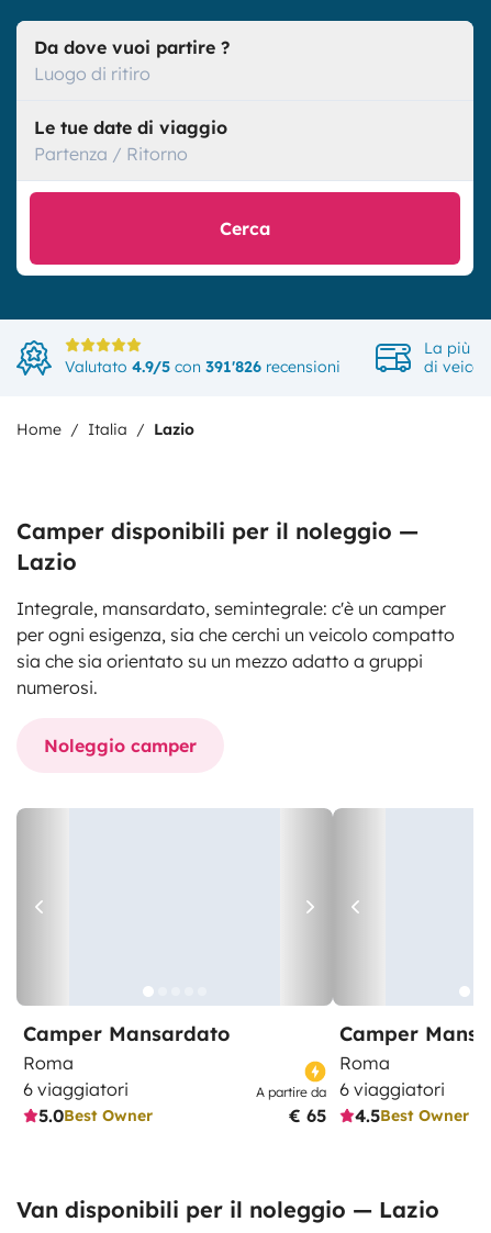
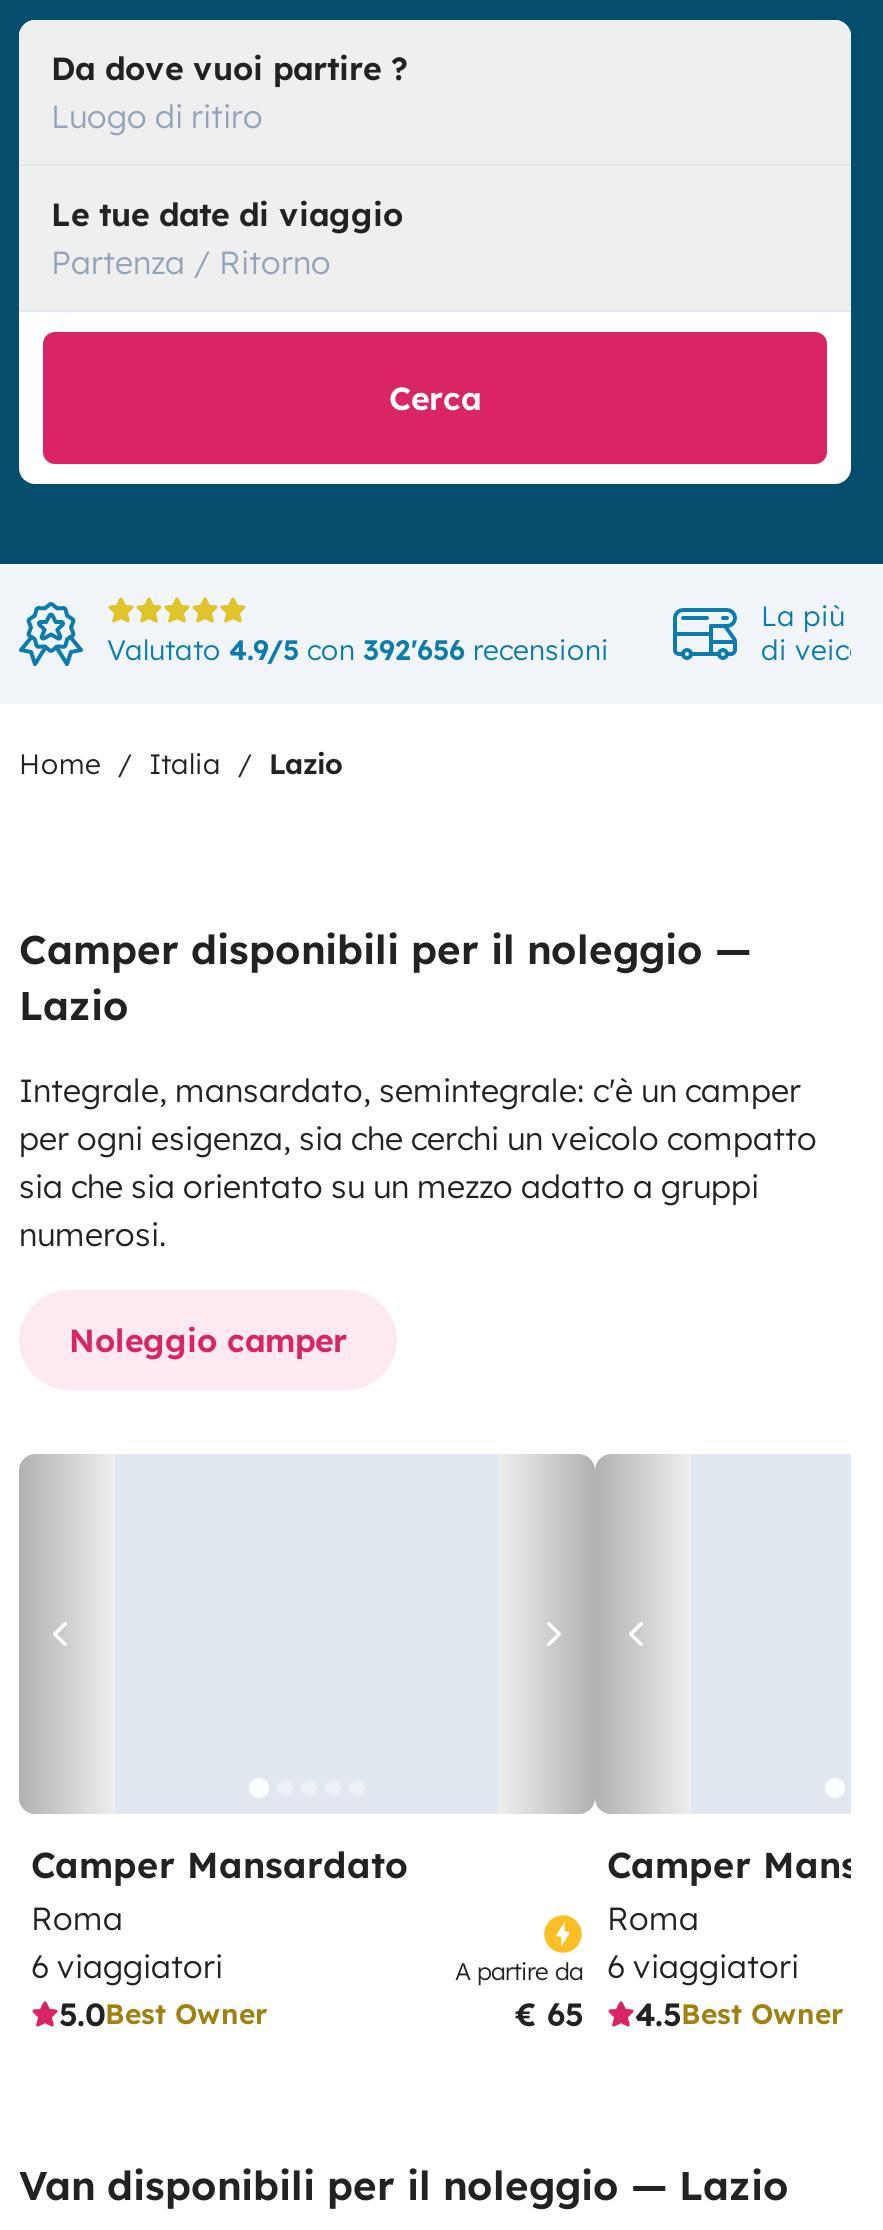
[65,357,341,377] Valutato 4.9/5 con 391'826 recensioni -> [107,632,609,668] Valutato 4.9/5 con 392'656 recensioni

